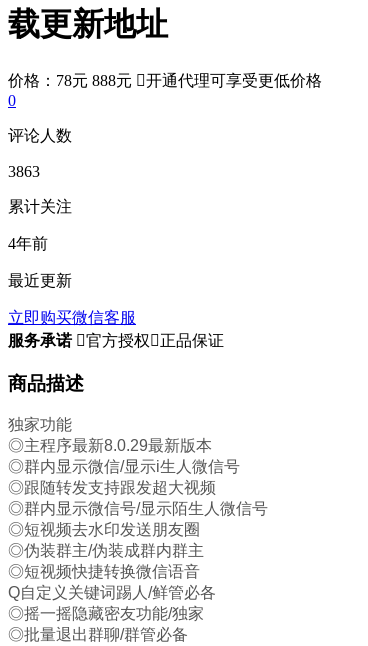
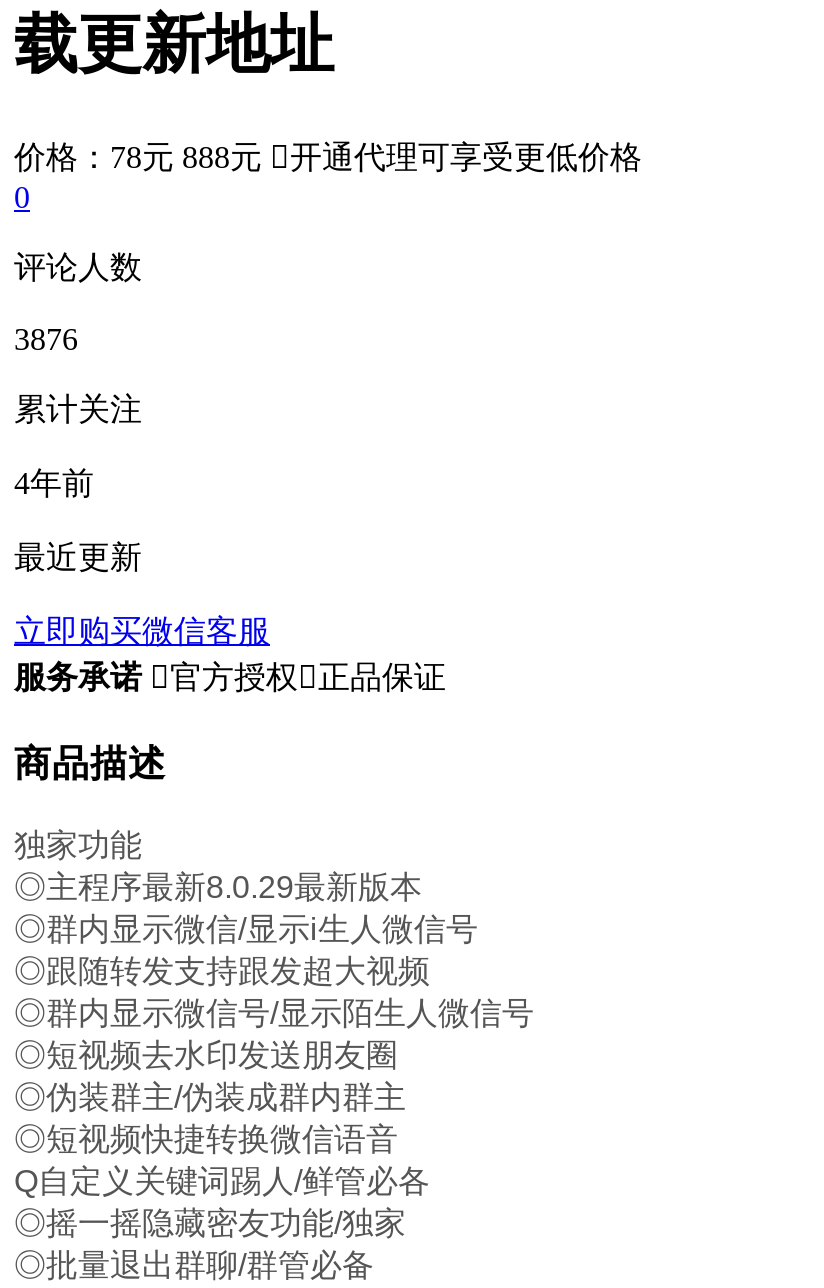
[8,163,40,180] 3863 -> [14,322,78,356] 3876

